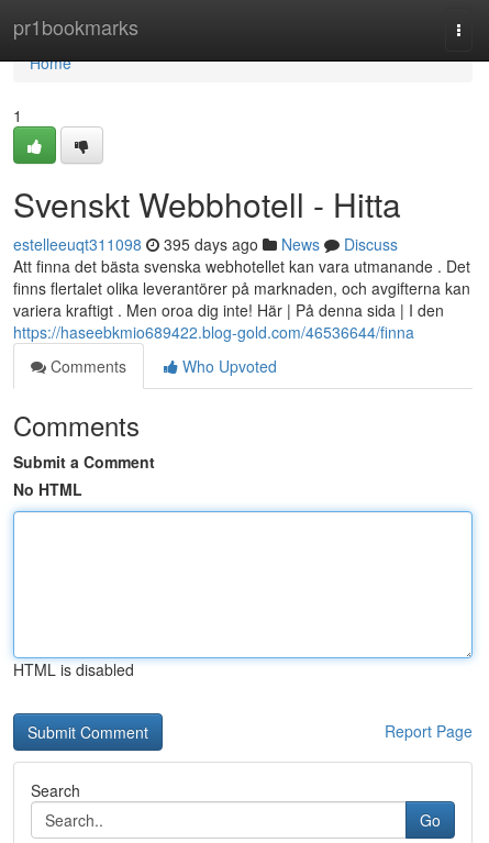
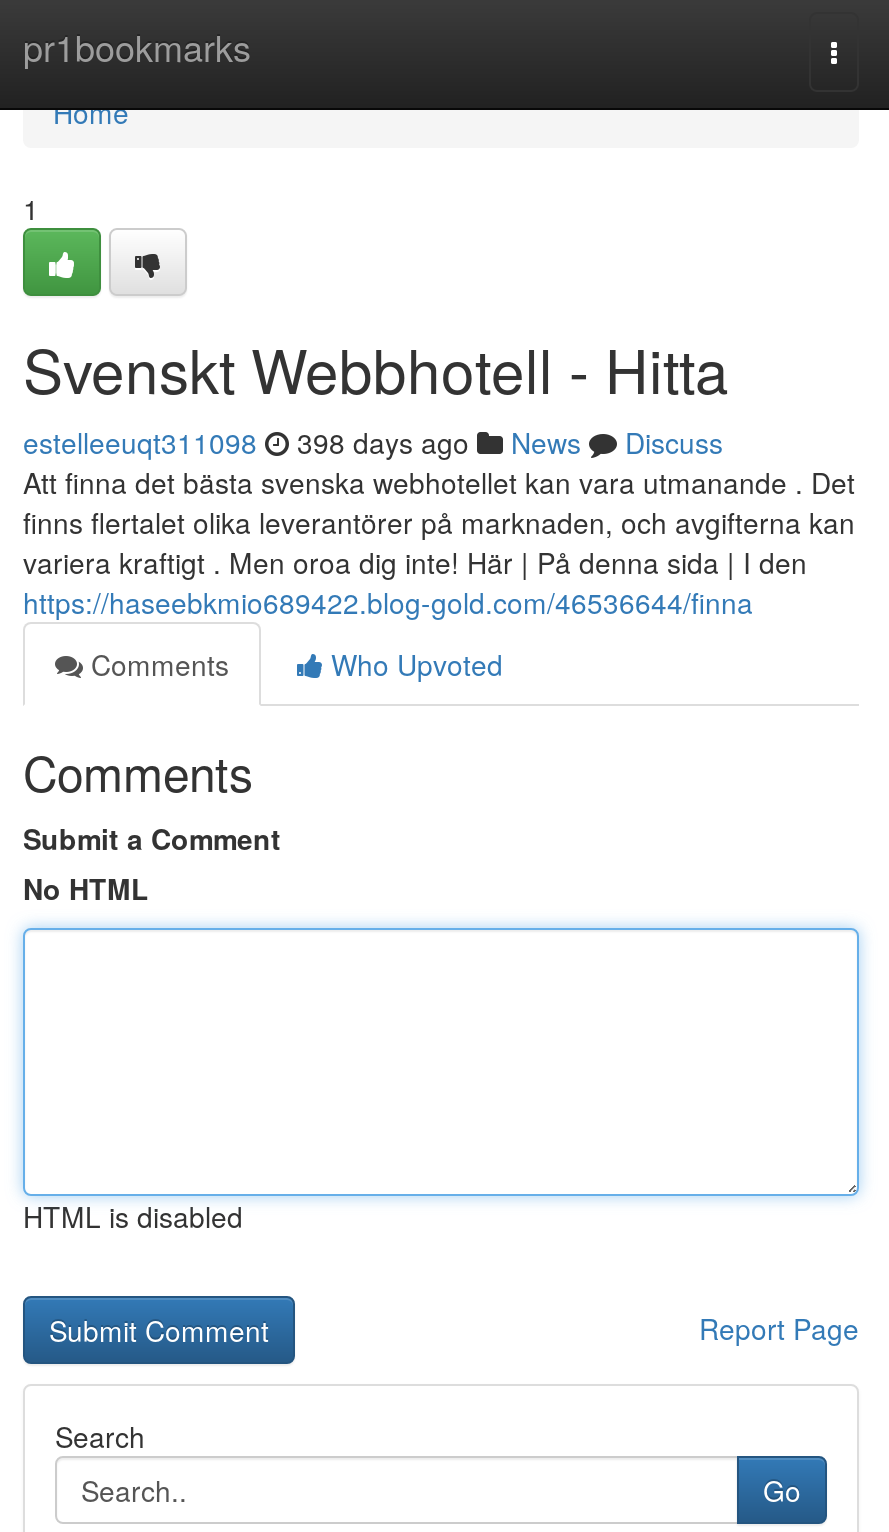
[13,233,398,255] estelleeuqt311098 395 days ago News Discuss -> [23,422,723,462] estelleeuqt311098 398 days ago News Discuss

